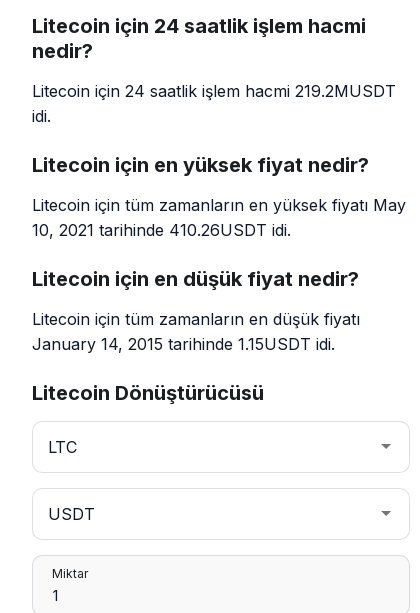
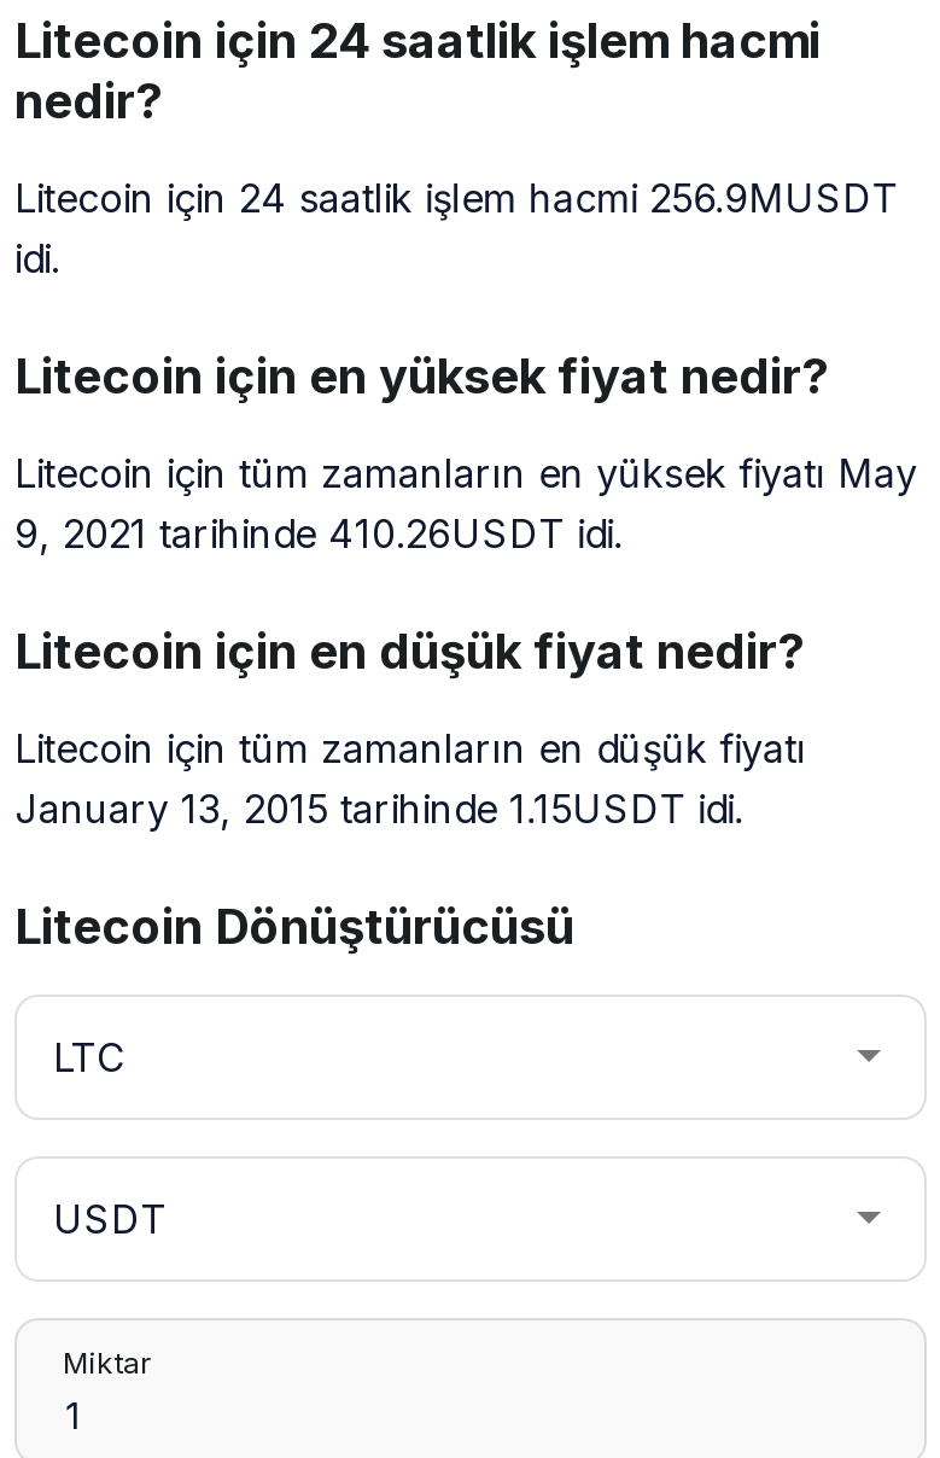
[32,81,396,101] Litecoin için 24 saatlik işlem hacmi 219.2MUSDT -> [14,174,898,222] Litecoin için 24 saatlik işlem hacmi 256.9MUSDT
[32,220,291,240] 10, 2021 tarihinde 410.26USDT idi. -> [14,509,623,558] 9, 2021 tarihinde 410.26USDT idi.
[32,334,335,354] January 14, 2015 tarihinde 1.15USDT idi. -> [14,785,744,833] January 13, 2015 tarihinde 1.15USDT idi.

